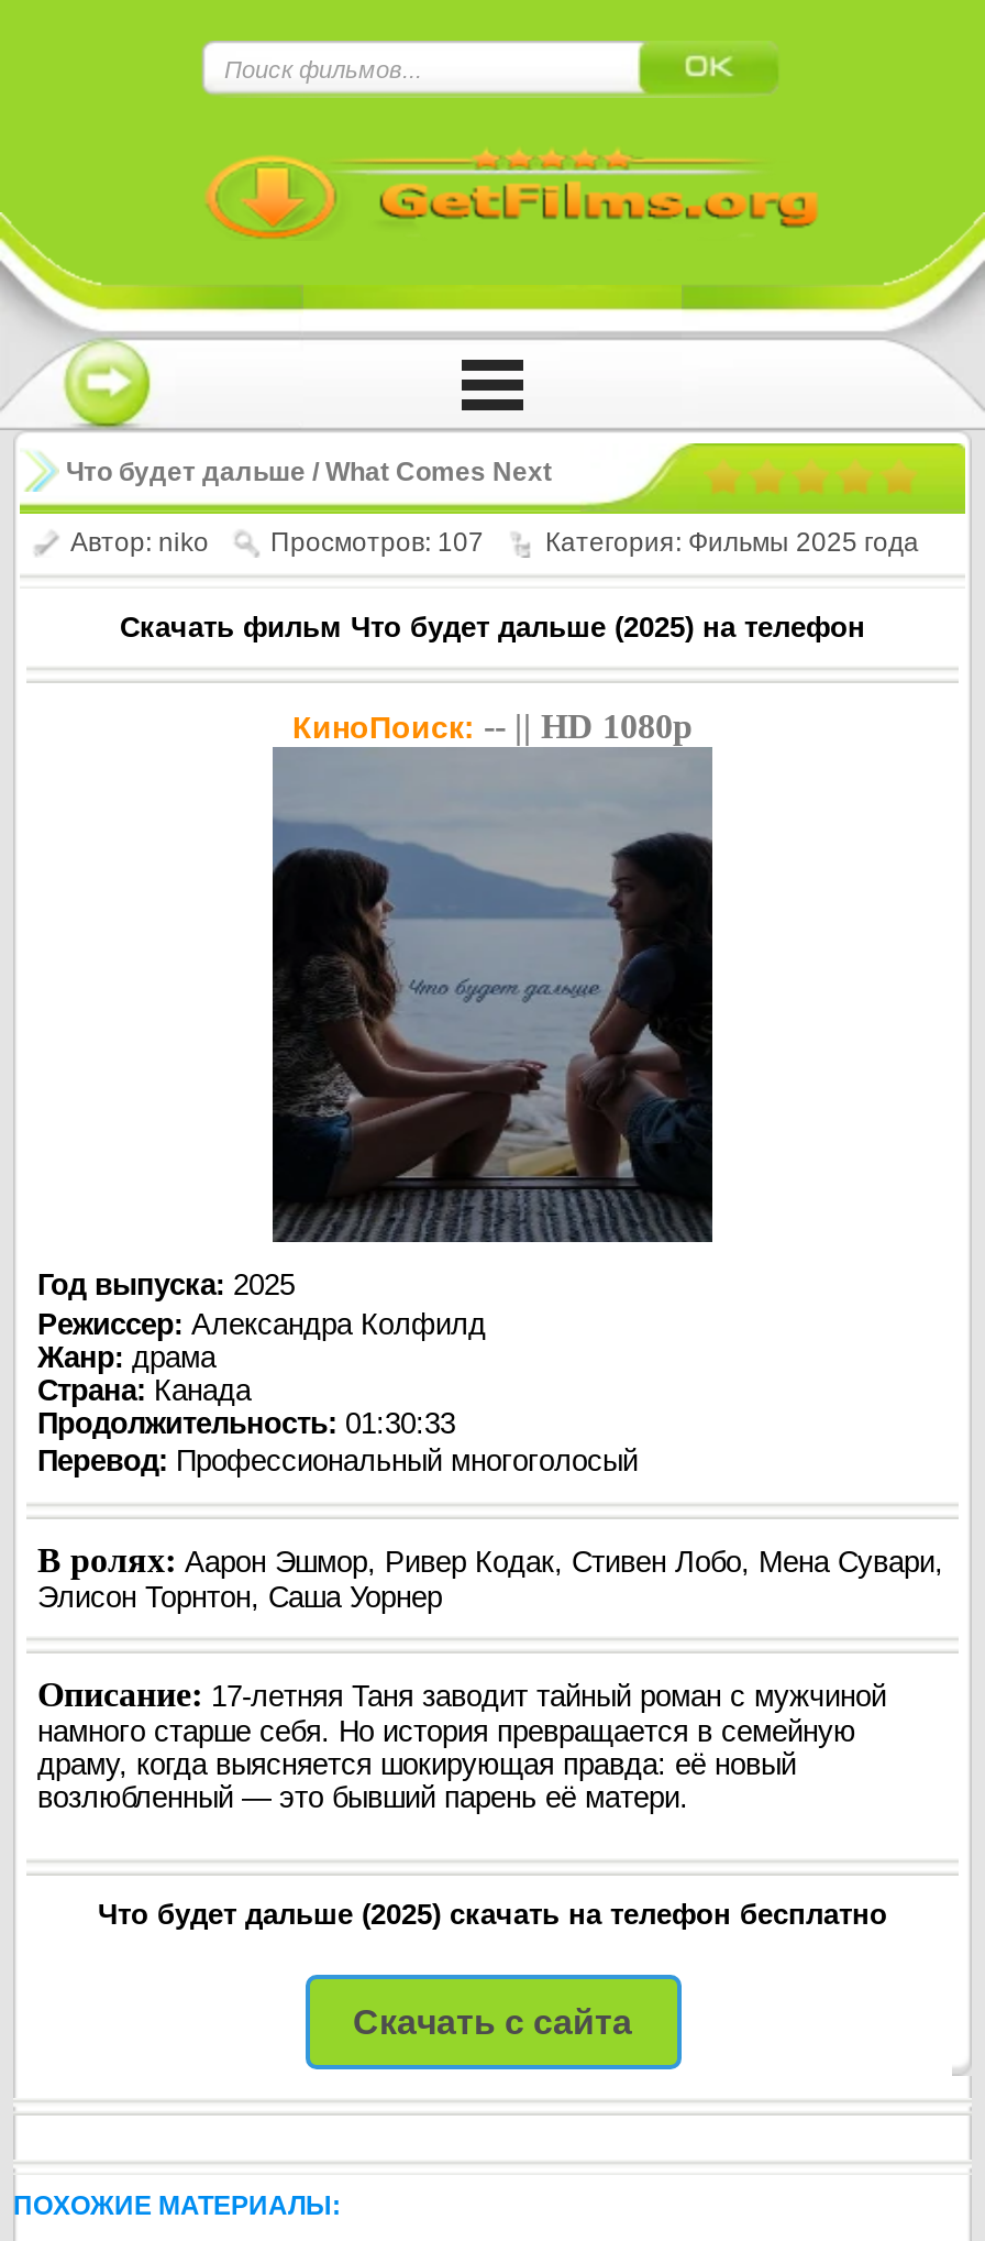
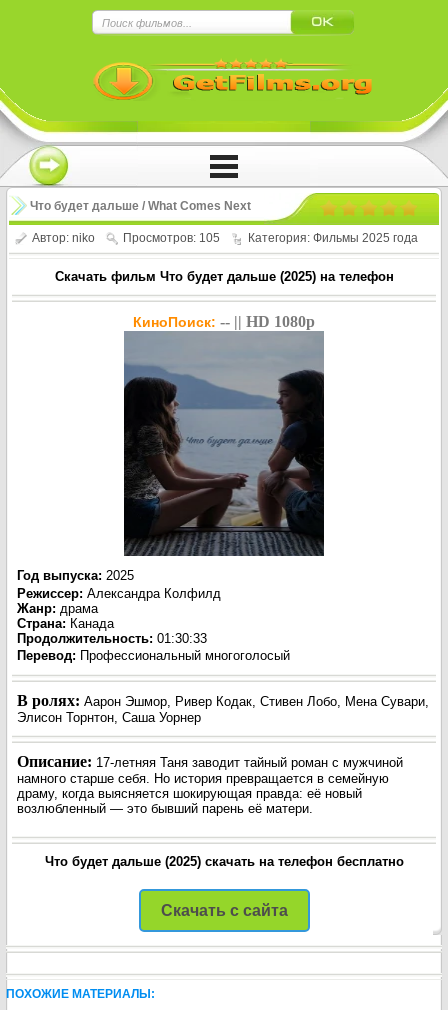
[270,527,484,558] Просмотров: 107 -> [123,231,220,245] Просмотров: 105

